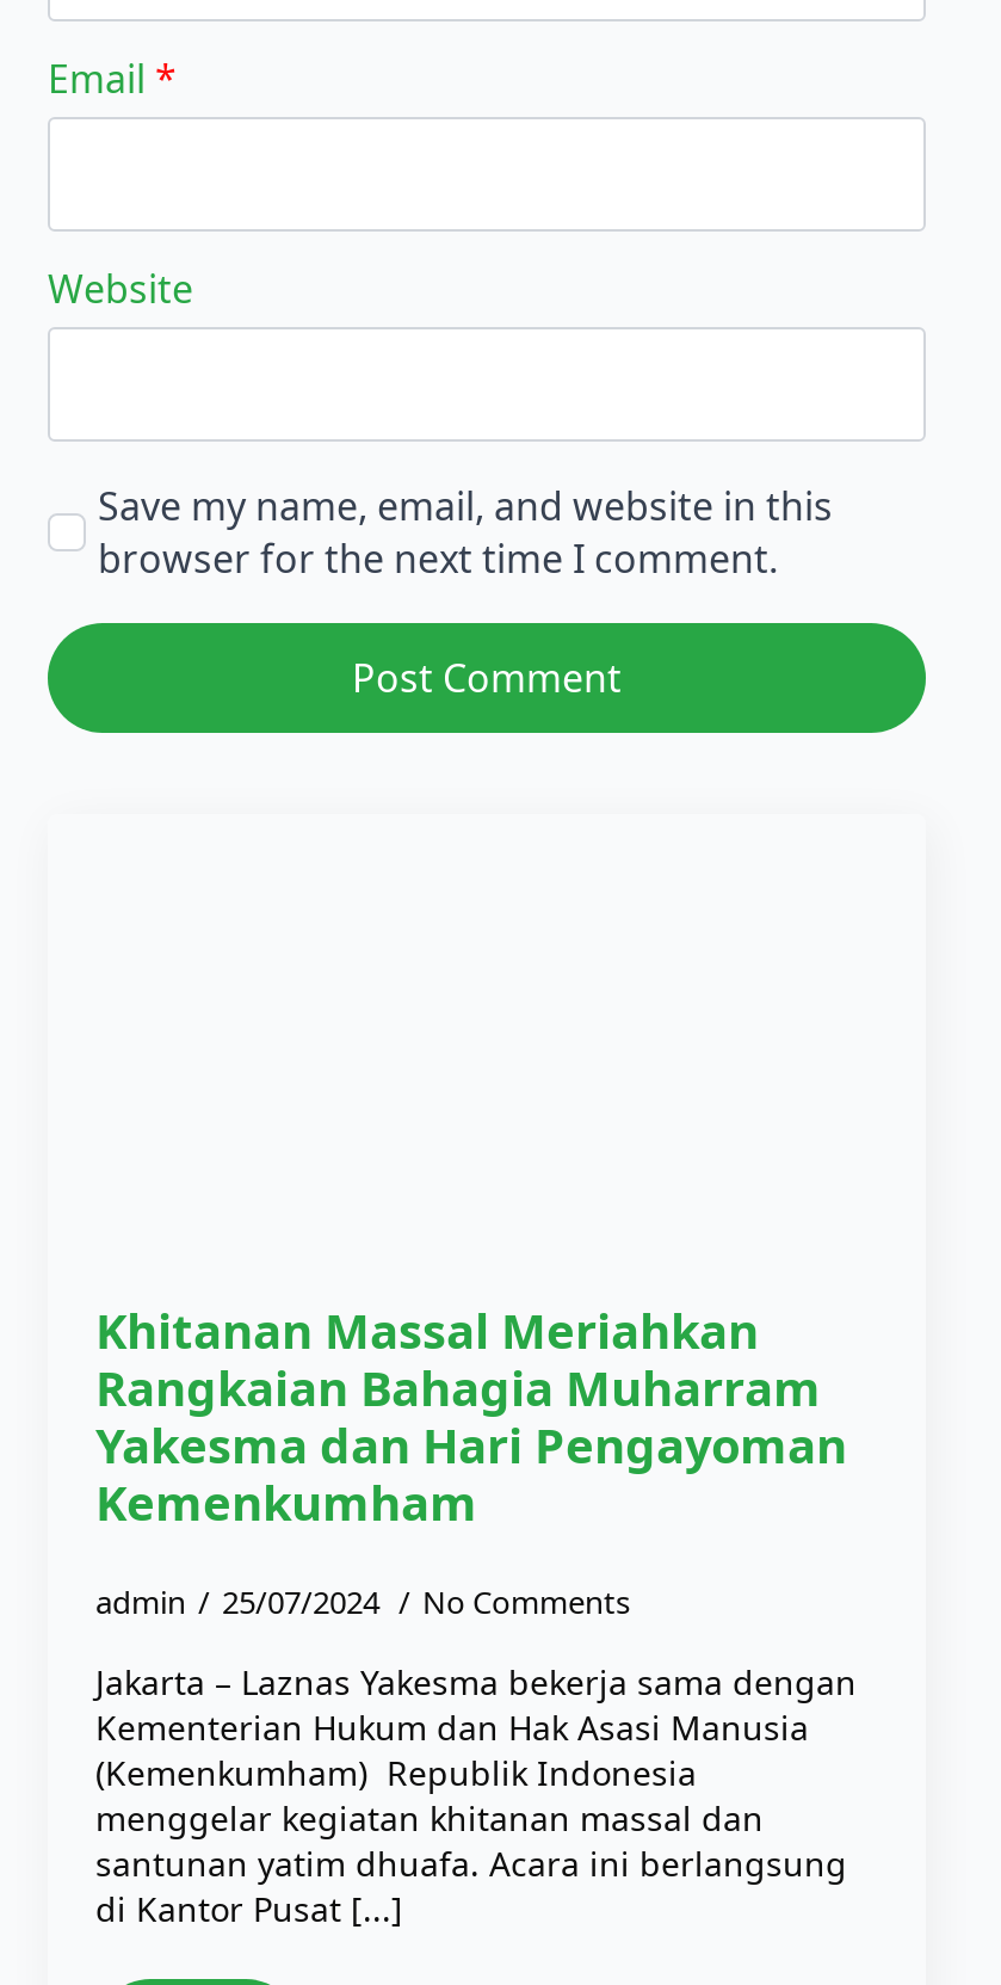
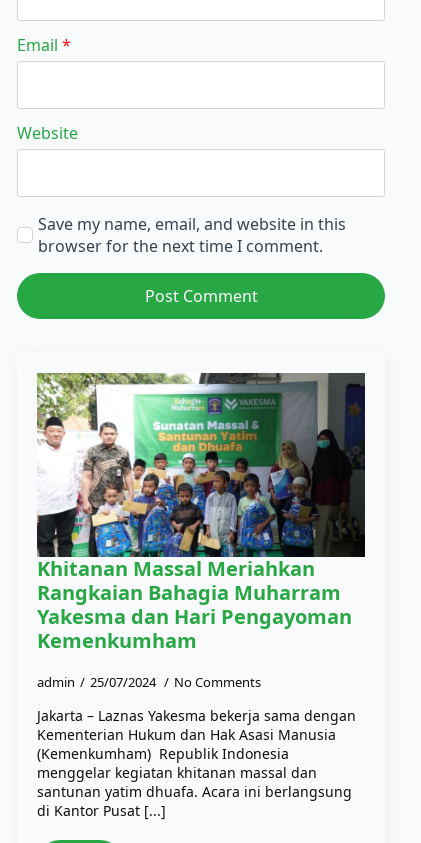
none -> [36,372,366,558] [image]

